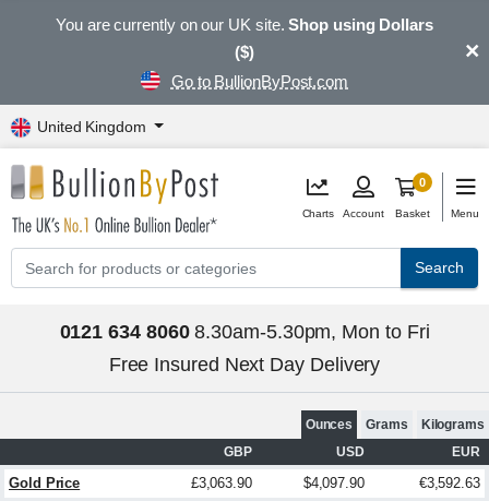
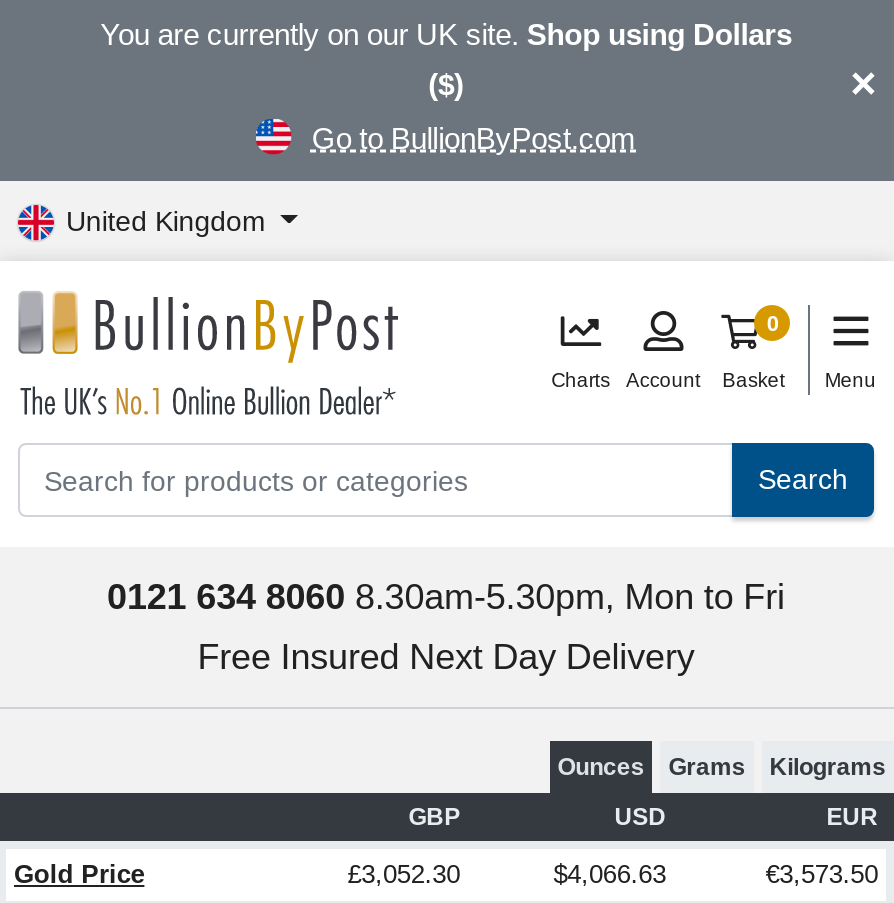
[191,475,252,492] £3,063.90 -> [347,860,460,890] £3,052.30
[303,475,365,492] $4,097.90 -> [553,860,666,890] $4,066.63
[419,475,480,492] €3,592.63 -> [765,860,878,890] €3,573.50

